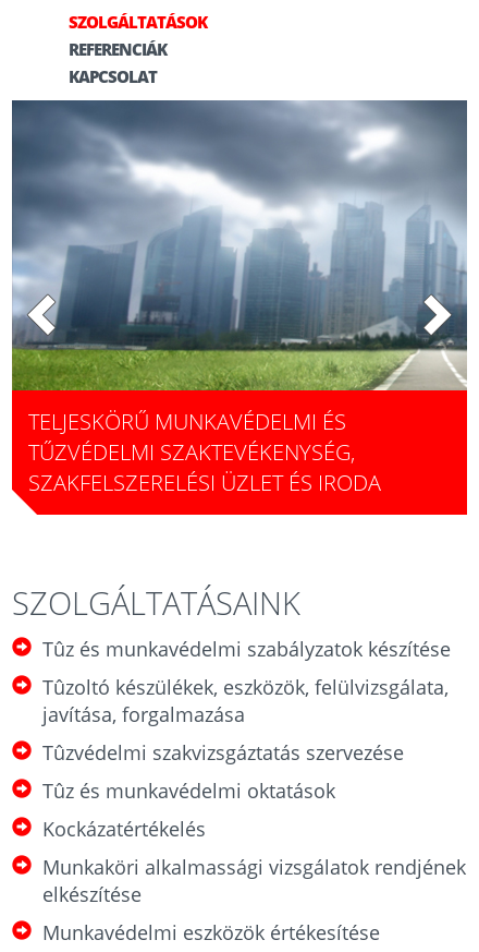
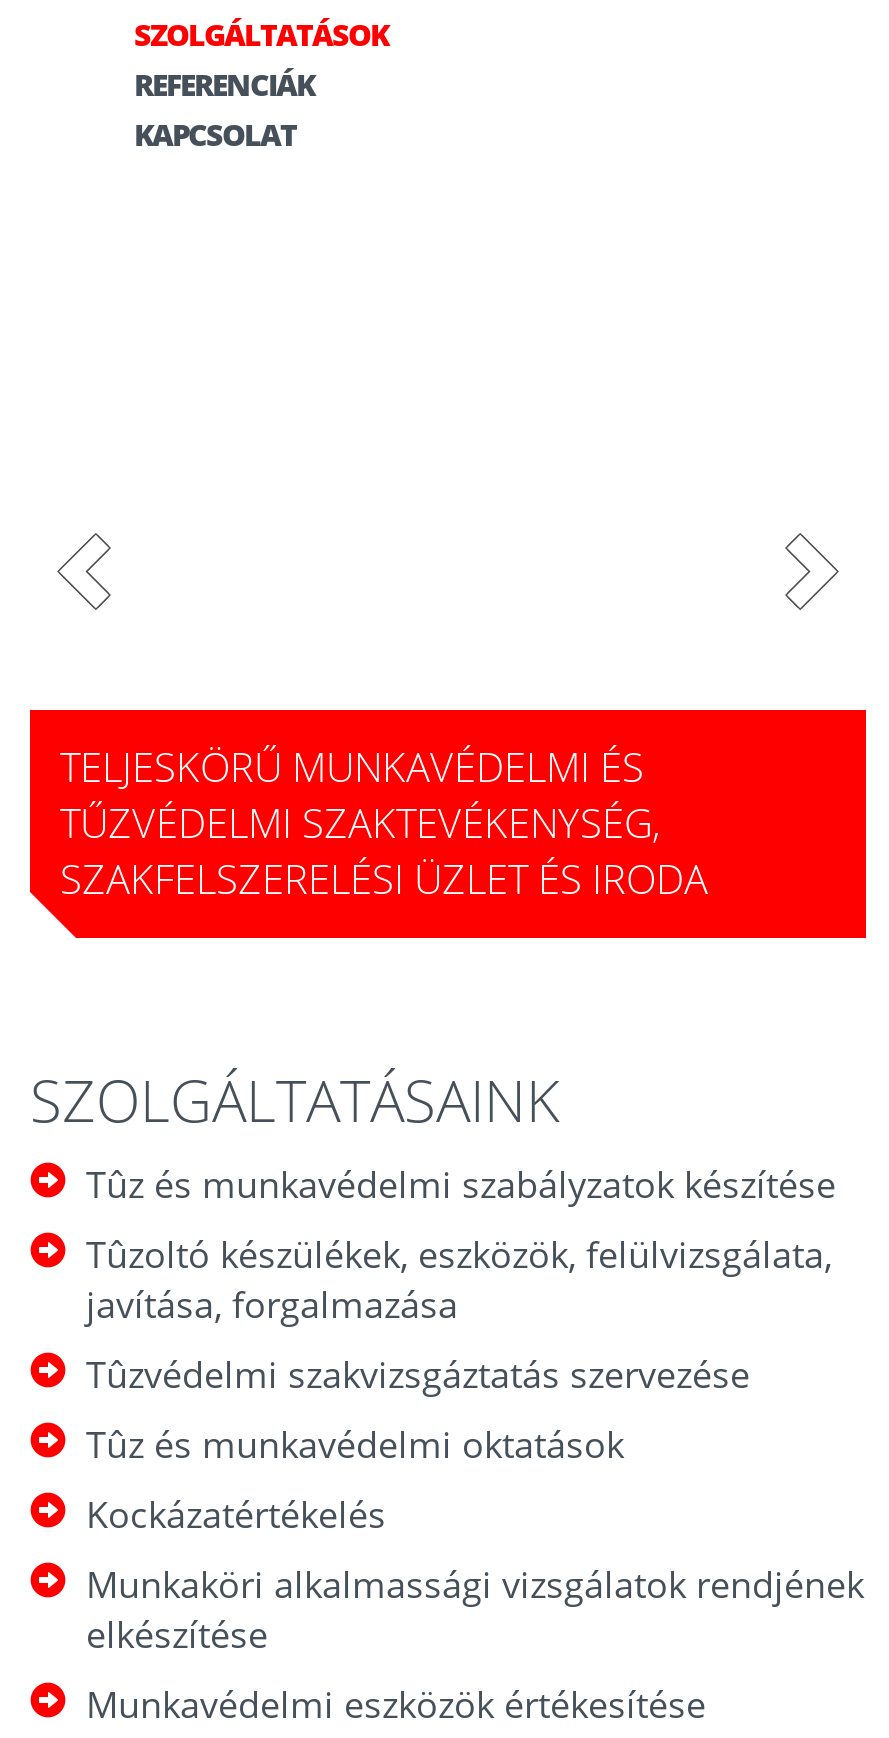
[11,99,468,391] [image] -> none

